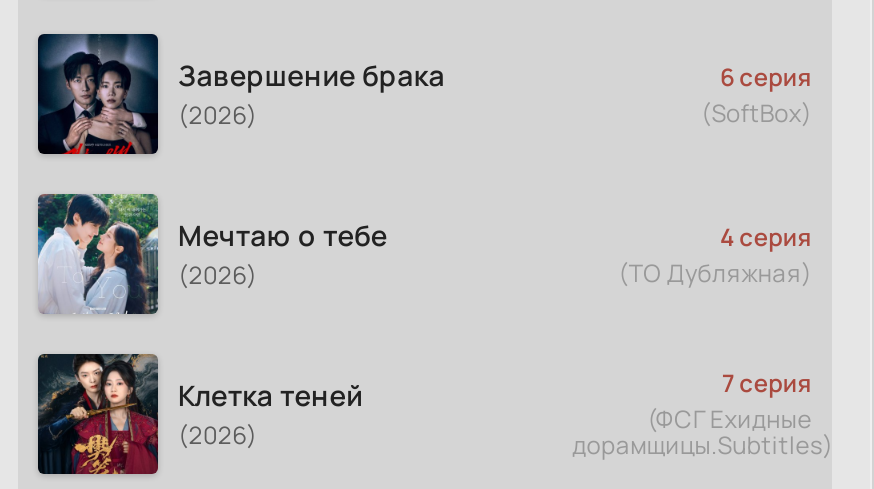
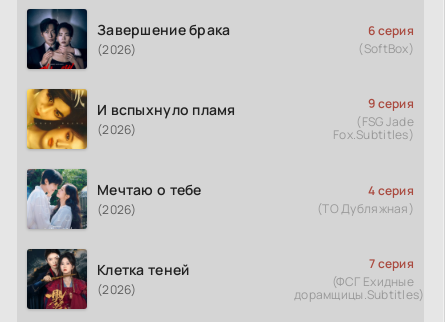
none -> [26,88,236,150] [image] | И вспыхнуло пламя | (2026)
none -> [333,95,414,143] 9 серия | (FSG Jade | Fox.Subtitles)

